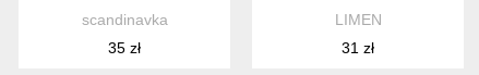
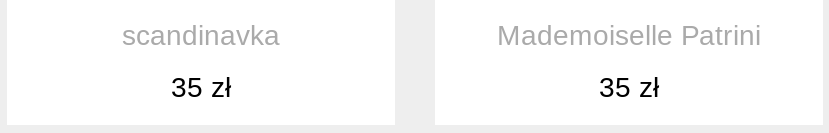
[334,11,381,28] LIMEN -> [497,19,761,51] Mademoiselle Patrini
[342,39,374,56] 31 zł -> [599,71,659,103] 35 zł

